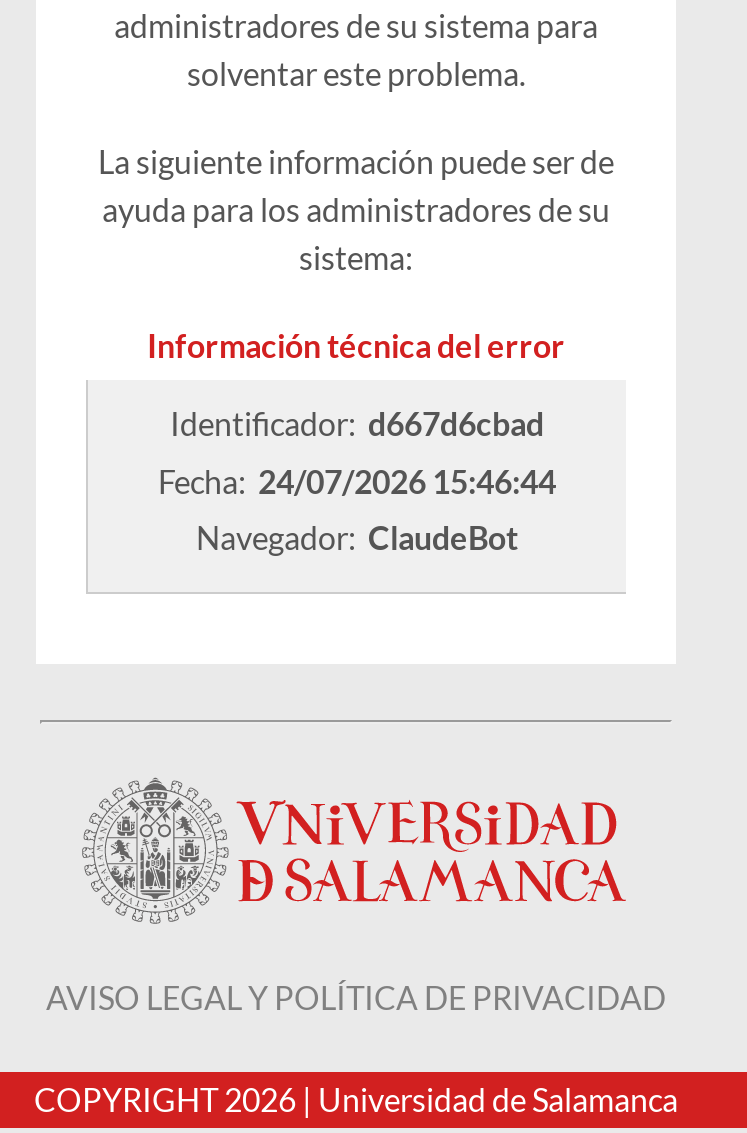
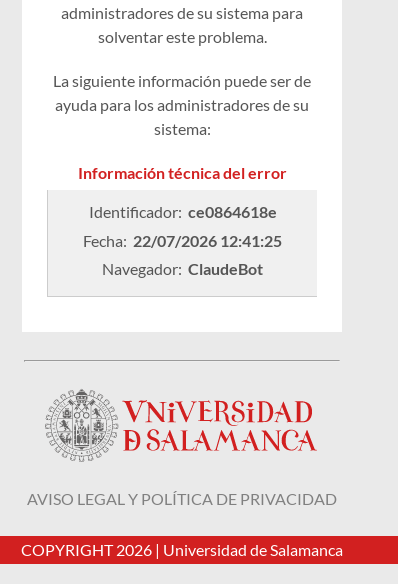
[170,404,544,442] Identificador: d667d6cbad -> [88,202,276,221] Identificador: ce0864618e
[158,461,556,499] Fecha: 24/07/2026 15:46:44 -> [83,231,282,250] Fecha: 22/07/2026 12:41:25

